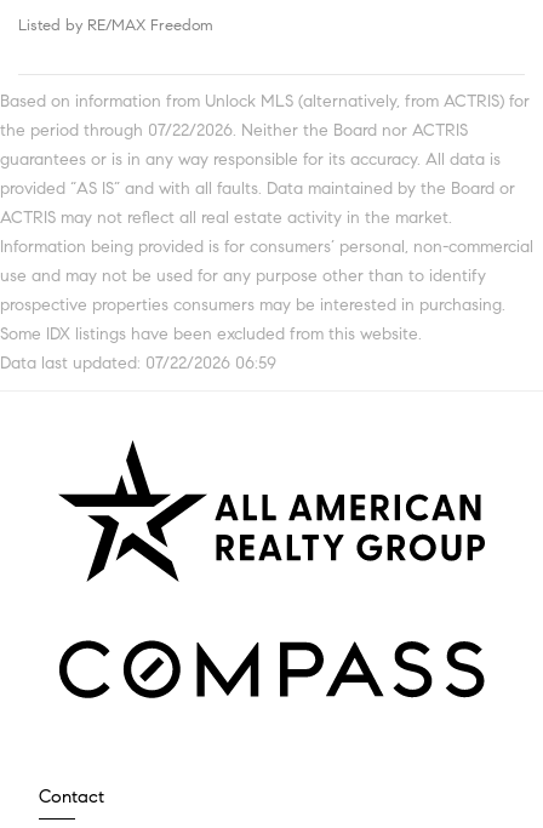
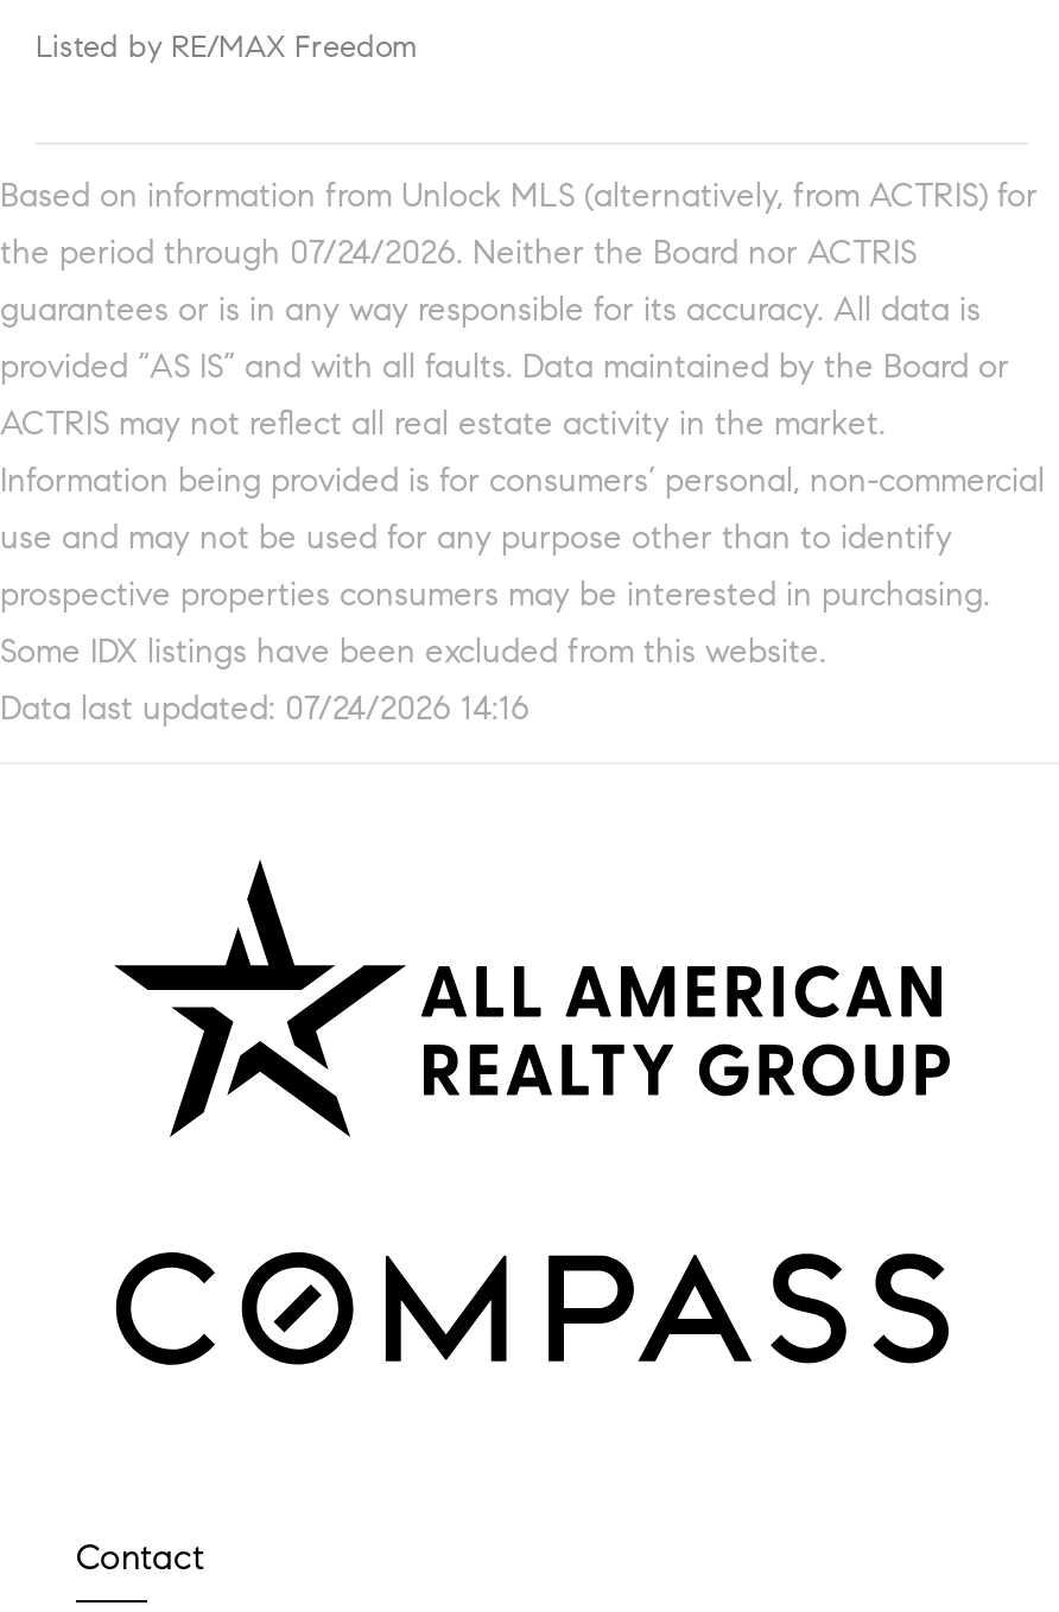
[0,120,468,140] the period through 07/22/2026. Neither the Board nor ACTRIS -> [0,232,917,273] the period through 07/24/2026. Neither the Board nor ACTRIS
[0,353,276,373] Data last updated: 07/22/2026 06:59 -> [0,688,529,728] Data last updated: 07/24/2026 14:16

